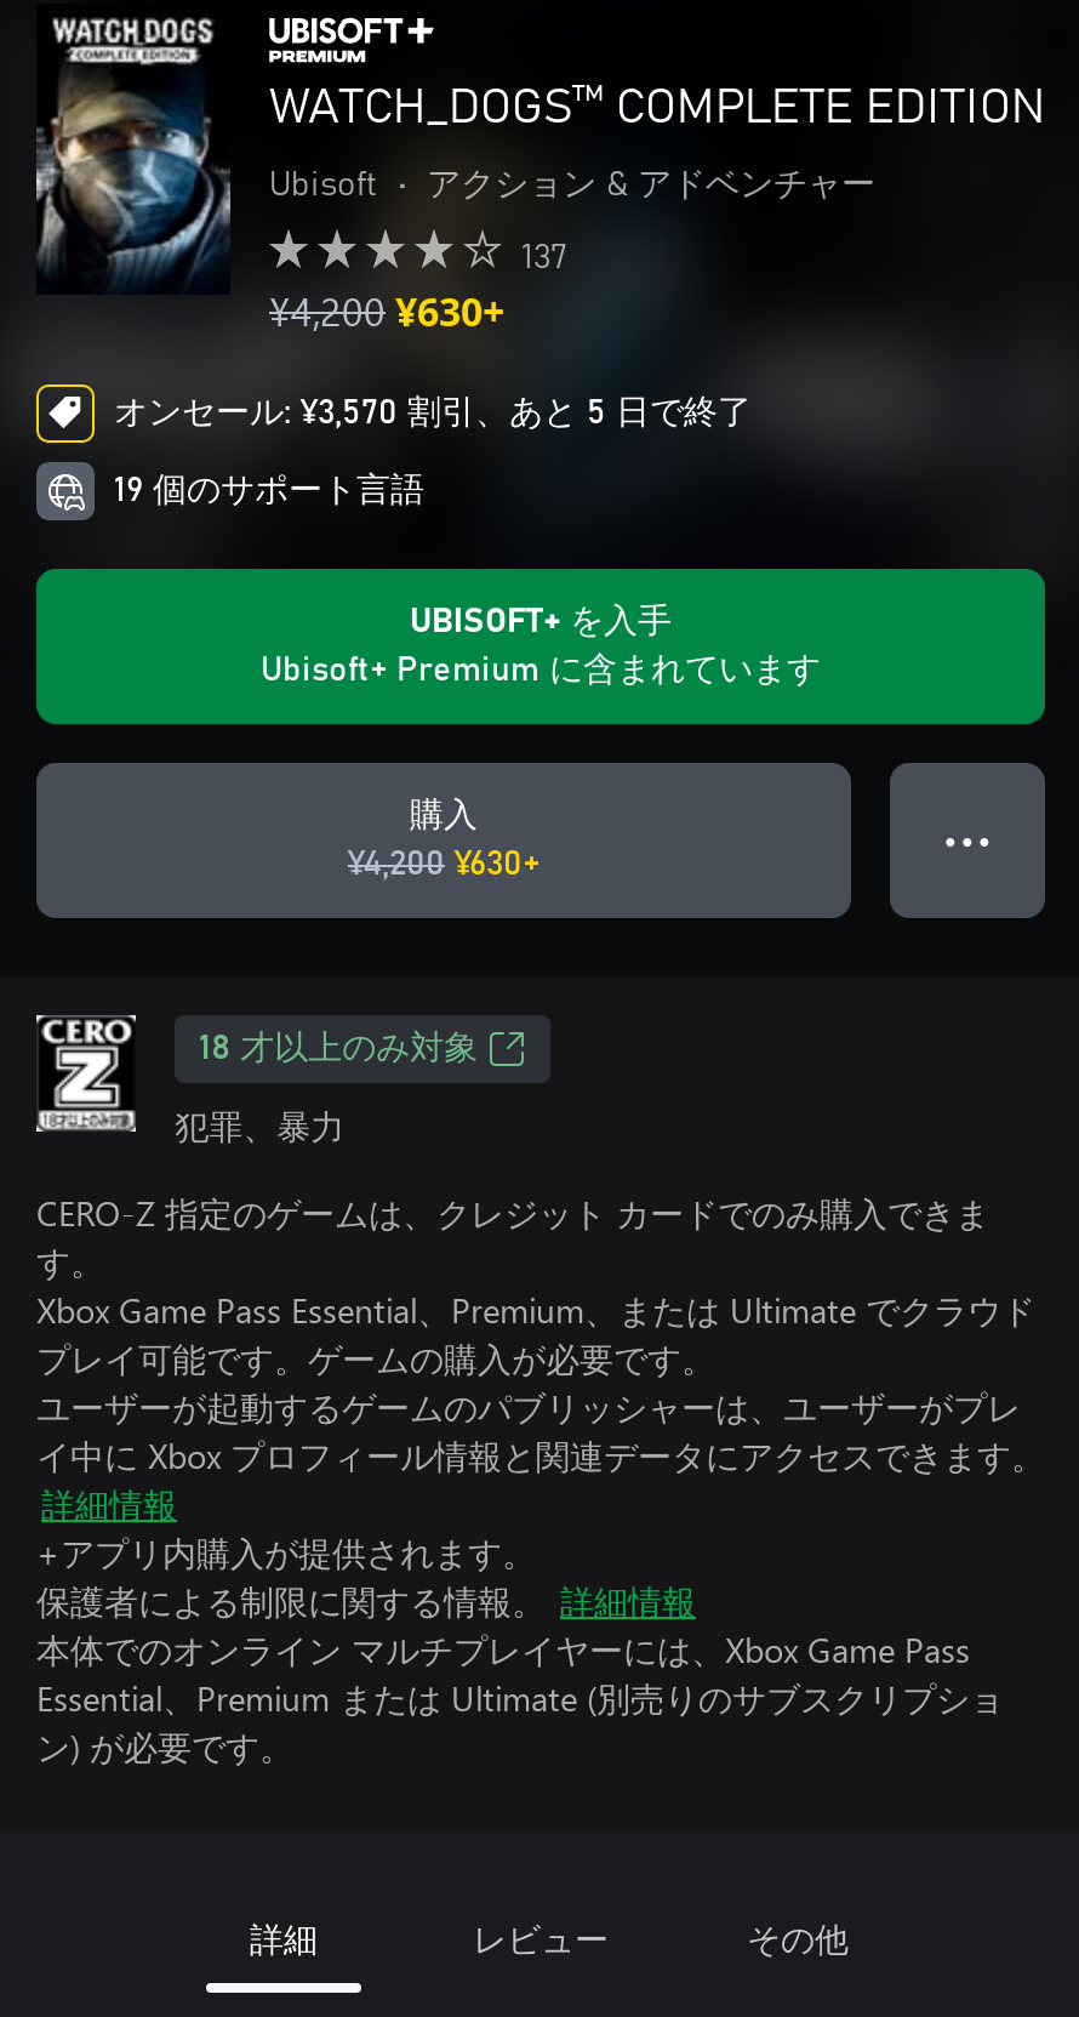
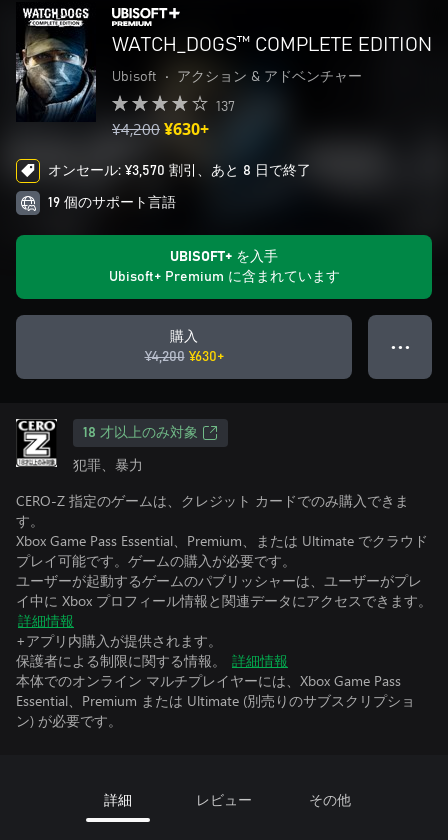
[114,397,752,431] オンセール: ¥3,570 割引、あと 5 日で終了 -> [48,164,311,178] オンセール: ¥3,570 割引、あと 8 日で終了

